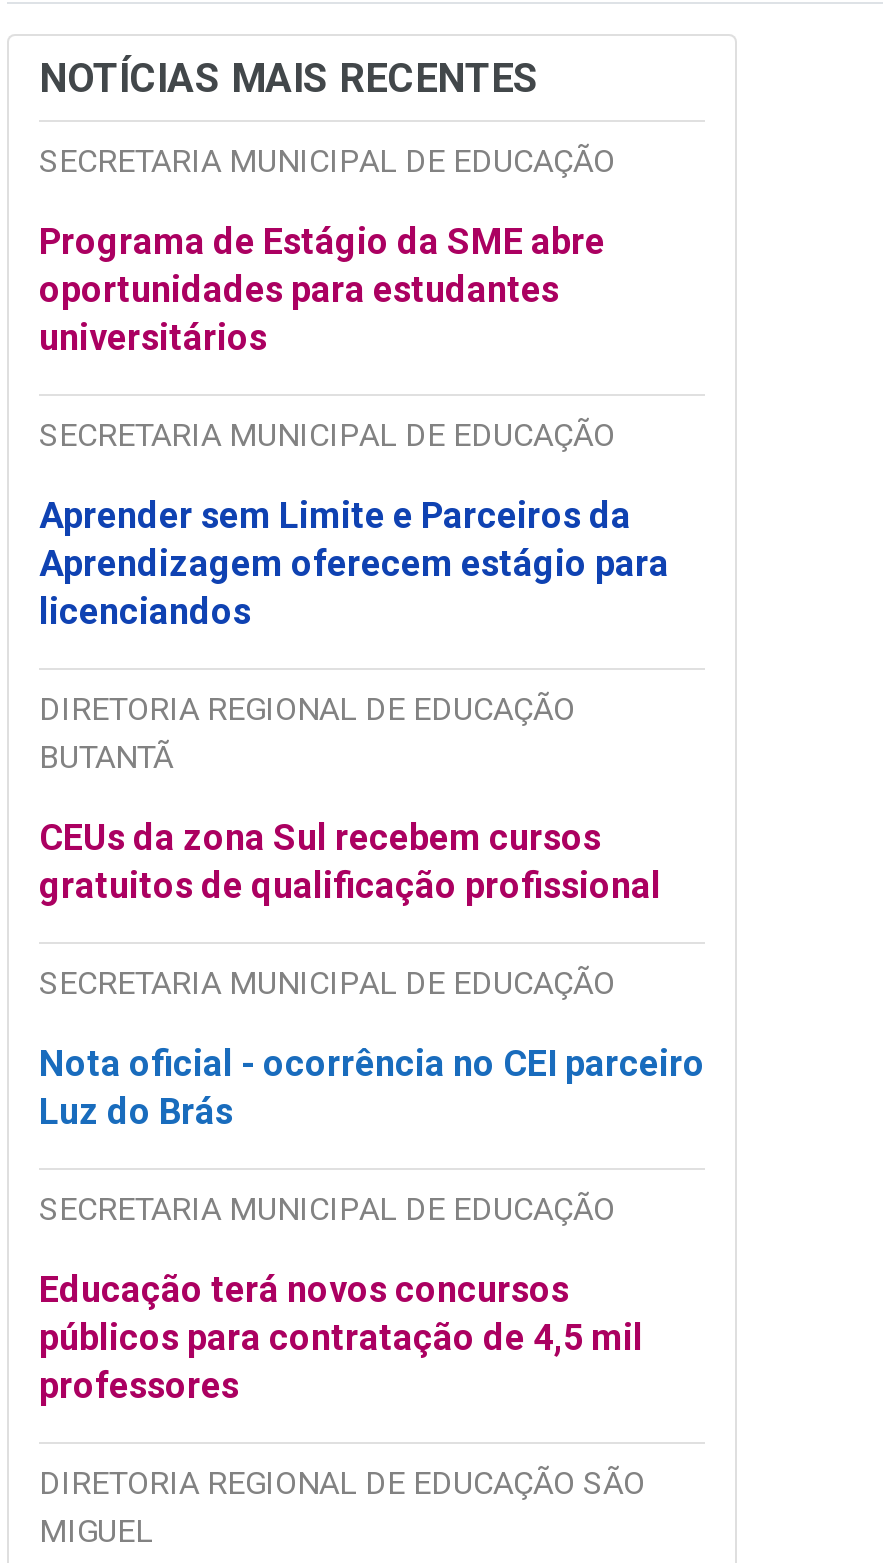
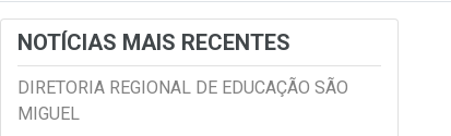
[39,142,705,1406] SECRETARIA MUNICIPAL DE EDUCAÇÃO | Programa de Estágio da SME abre | oportunidades para estudantes | universitários | SECRETARIA MUNICIPAL DE EDUCAÇÃO | Aprender sem Limite e Parceiros da | Aprendizagem oferecem estágio para | licenciandos | DIRETORIA REGIONAL DE EDUCAÇÃO | BUTANTÃ | CEUs da zona Sul recebem cursos | gratuitos de qualificação profissional | SECRETARIA MUNICIPAL DE EDUCAÇÃO | Nota oficial - ocorrência no CEI parceiro | Luz do Brás | SECRETARIA MUNICIPAL DE EDUCAÇÃO | Educação terá novos concursos | públicos para contratação de 4,5 mil | professores -> none

